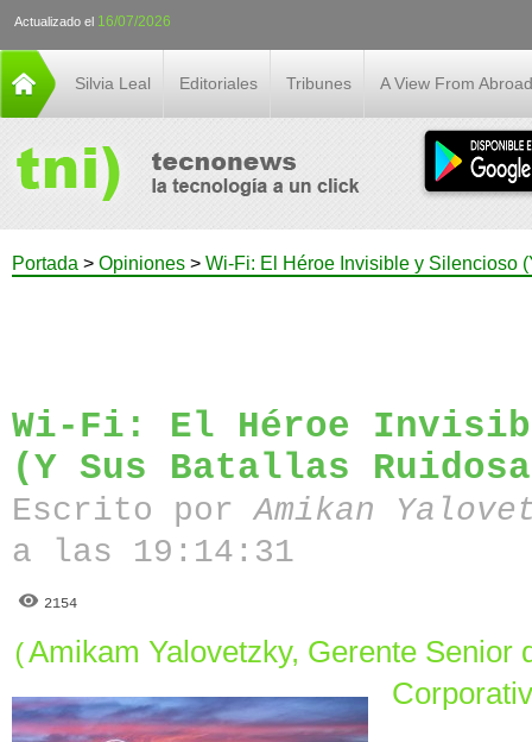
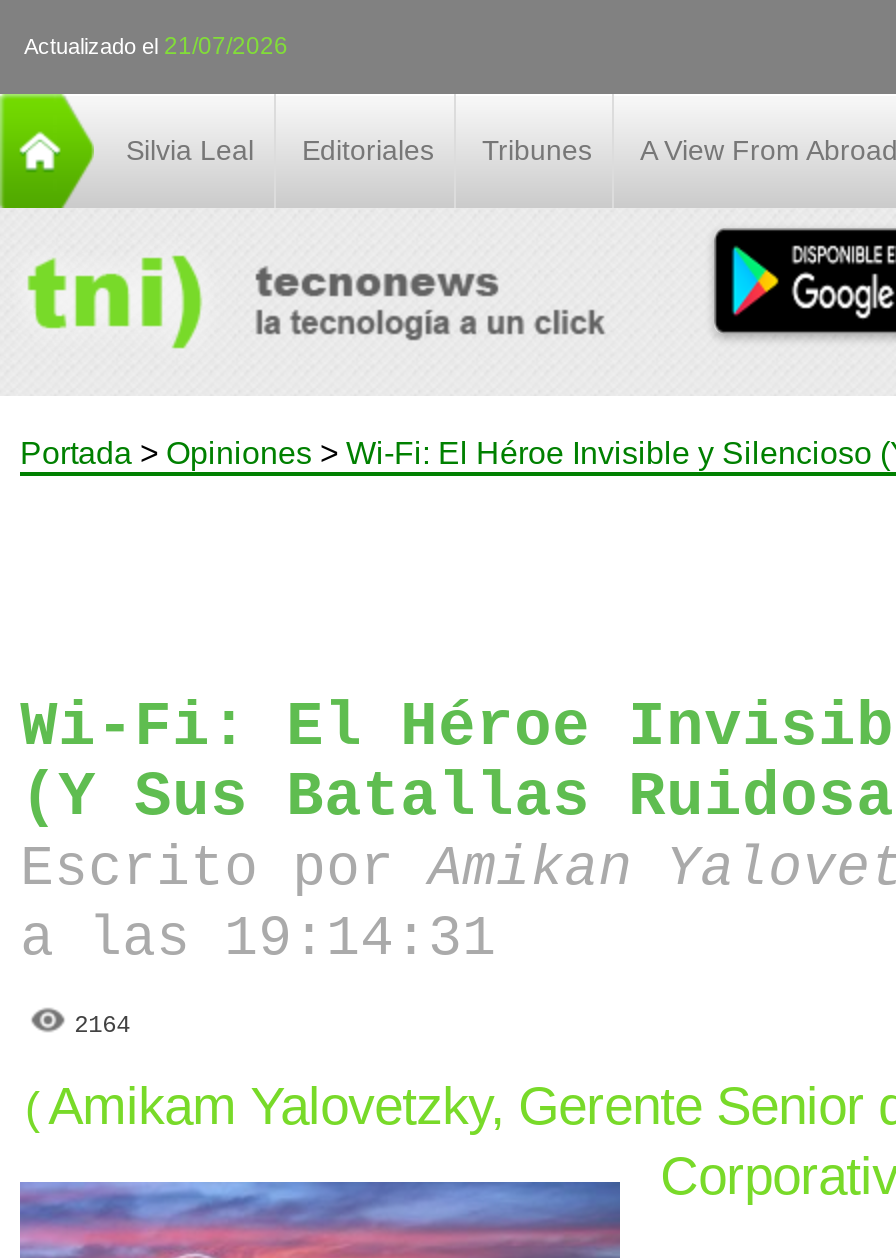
[14,13,171,30] Actualizado el 16/07/2026 -> [24,32,288,60] Actualizado el 21/07/2026
[44,596,77,612] 2154 -> [74,1012,130,1040] 2164

